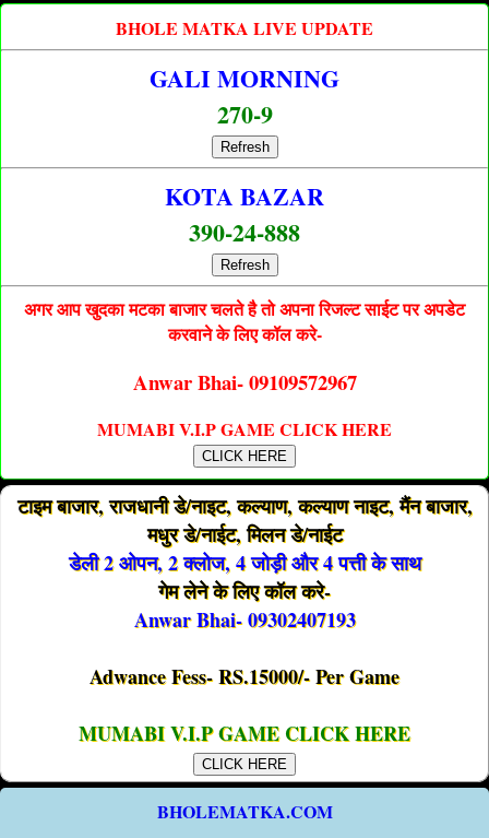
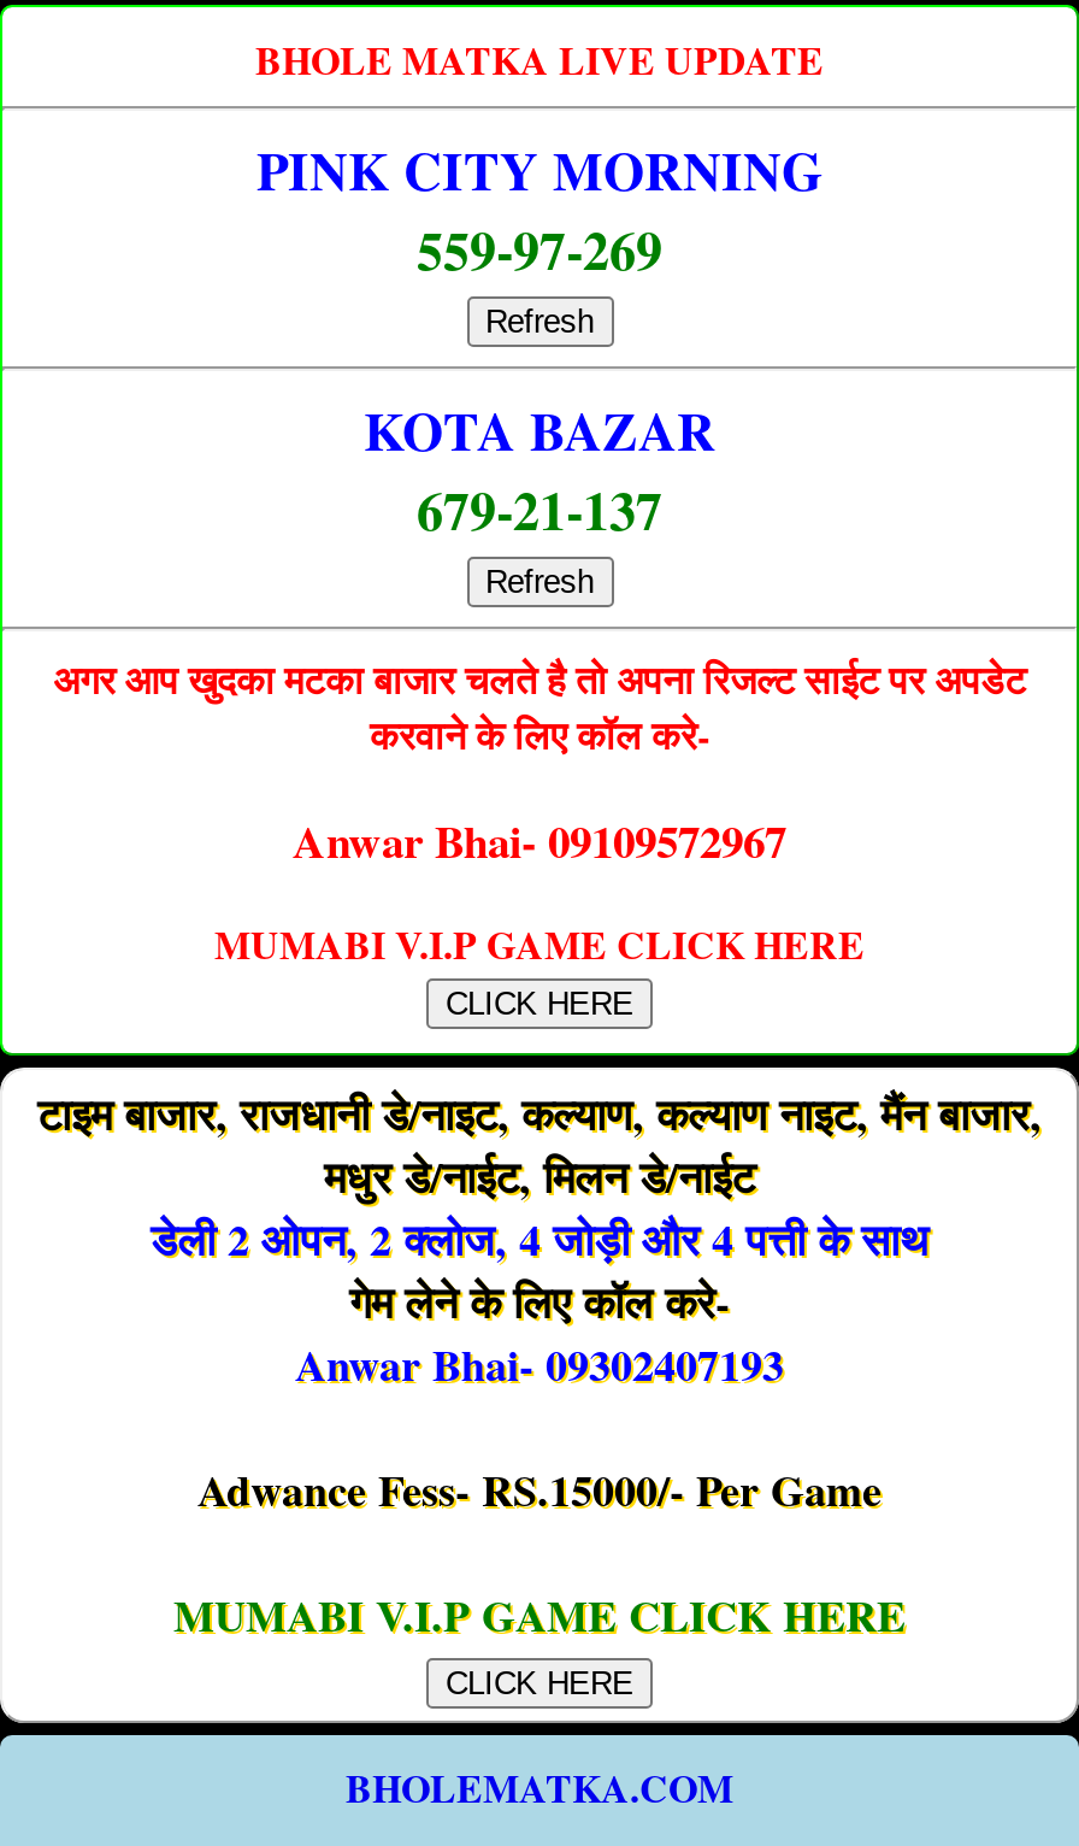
[150,60,339,132] GALI MORNING | 270-9 -> [257,130,822,289] PINK CITY MORNING | 559-97-269
[189,214,300,250] 390-24-888 -> [417,470,662,549] 679-21-137

